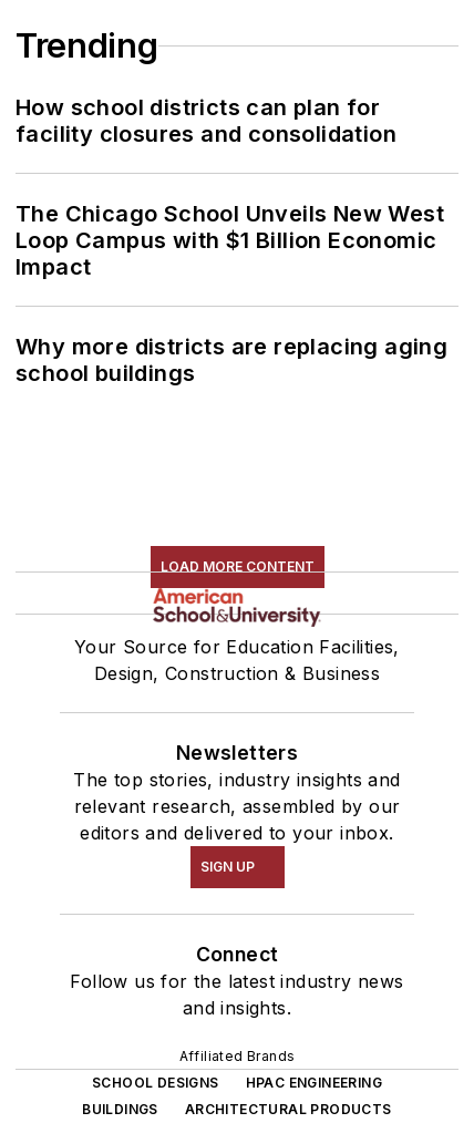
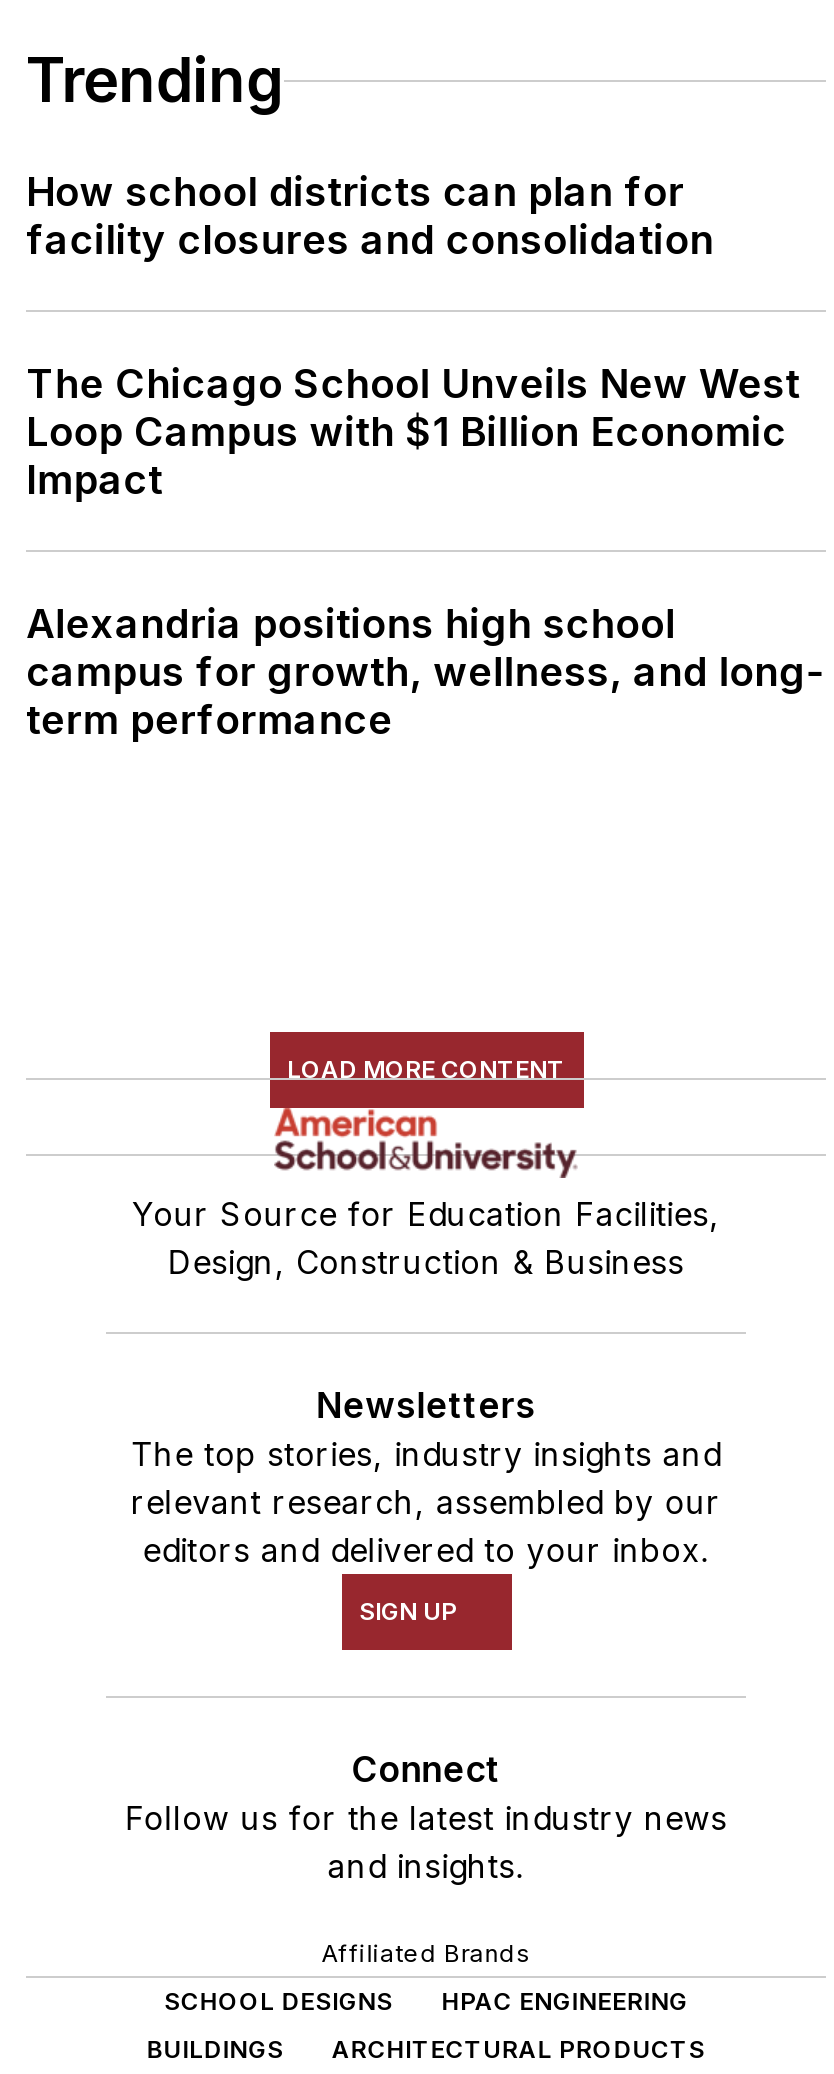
[16,334,448,387] Why more districts are replacing aging | school buildings -> [26,600,824,744] Alexandria positions high school | campus for growth, wellness, and long- | term performance

